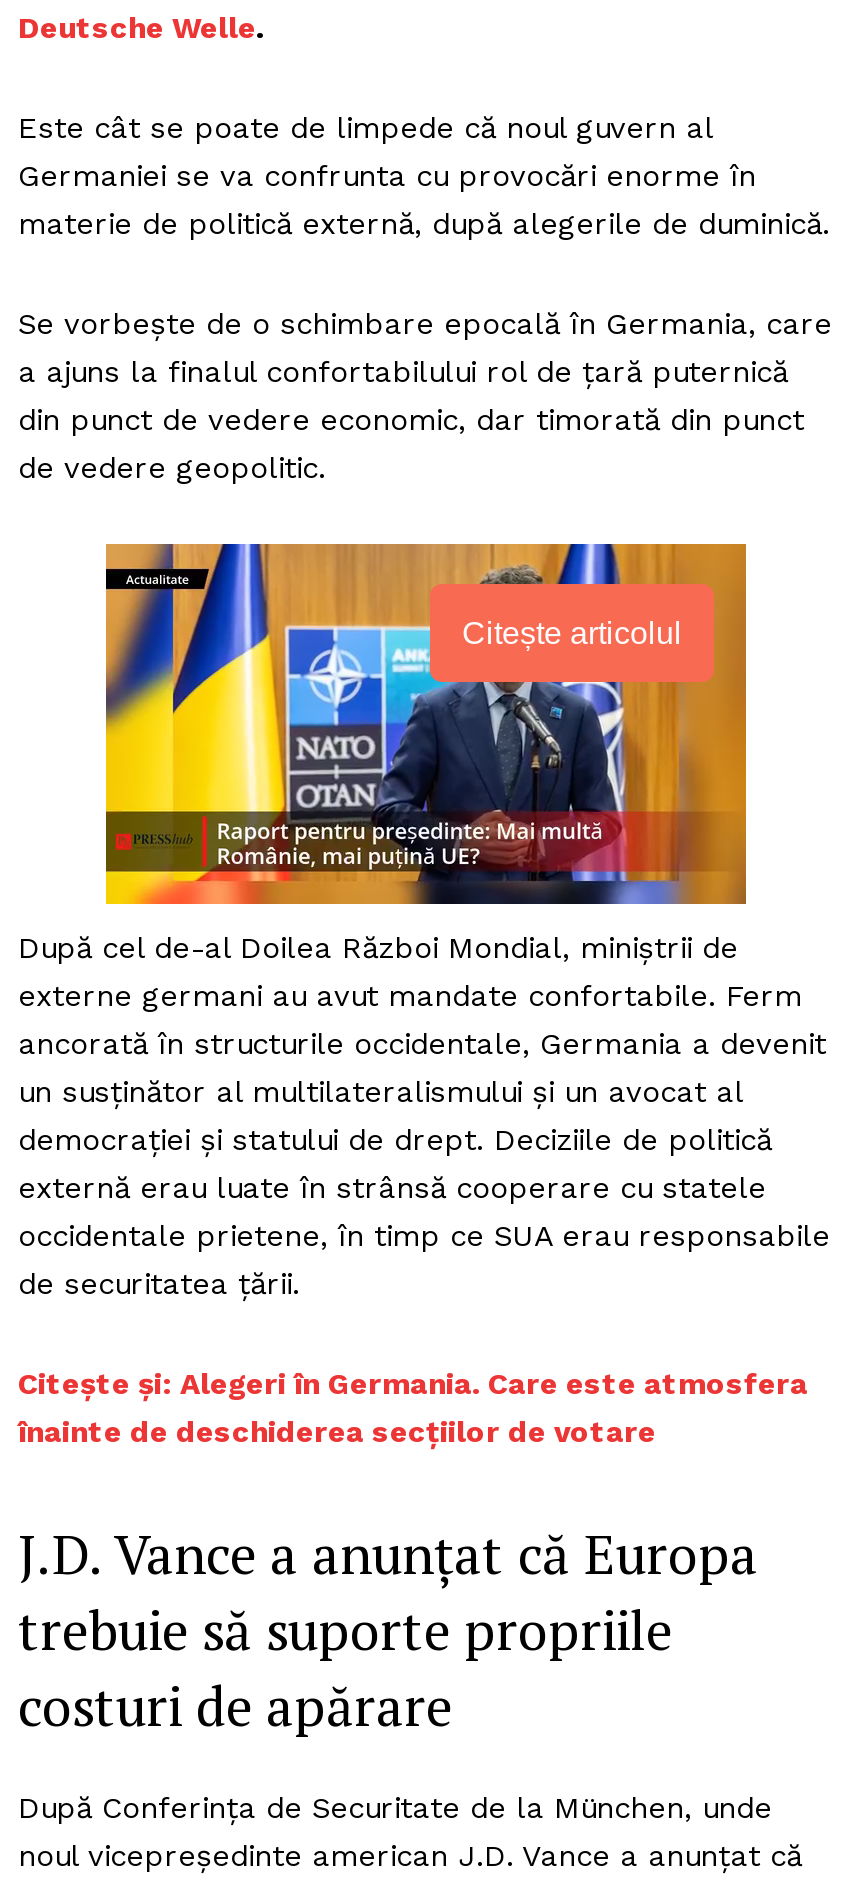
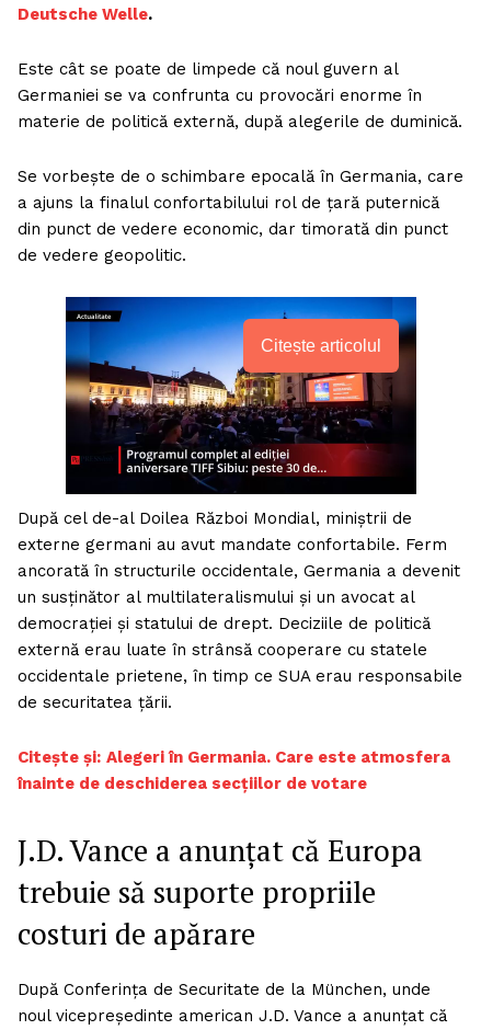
[104,542,748,906] [image] -> [65,296,417,495] [image]

